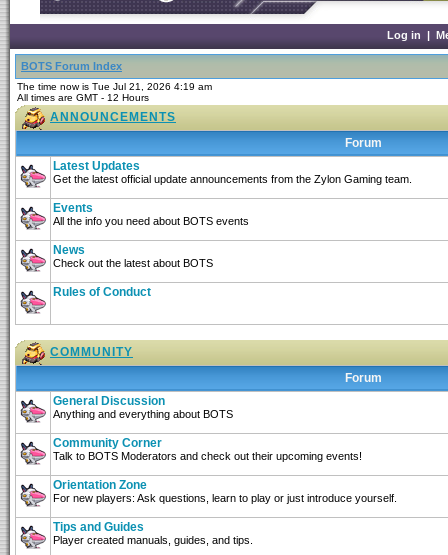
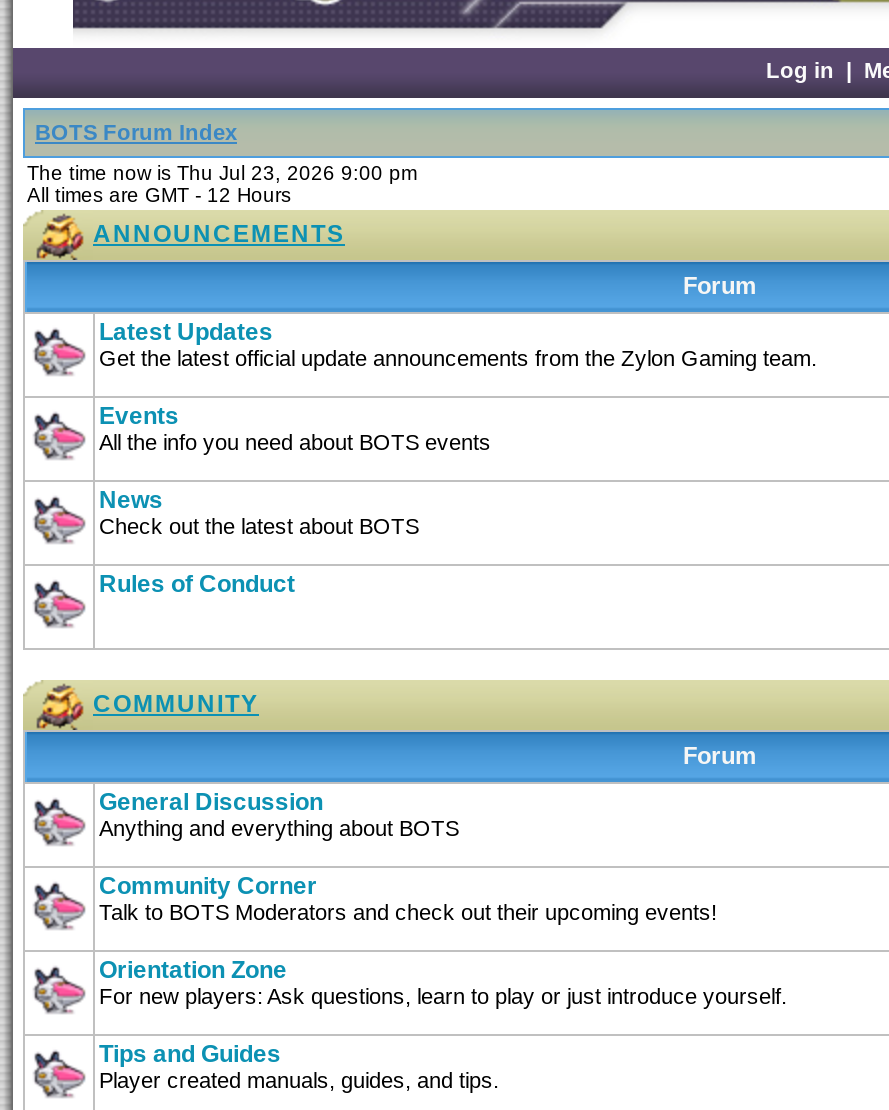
[17,81,212,92] The time now is Tue Jul 21, 2026 4:19 am -> [27,162,417,184] The time now is Thu Jul 23, 2026 9:00 pm

